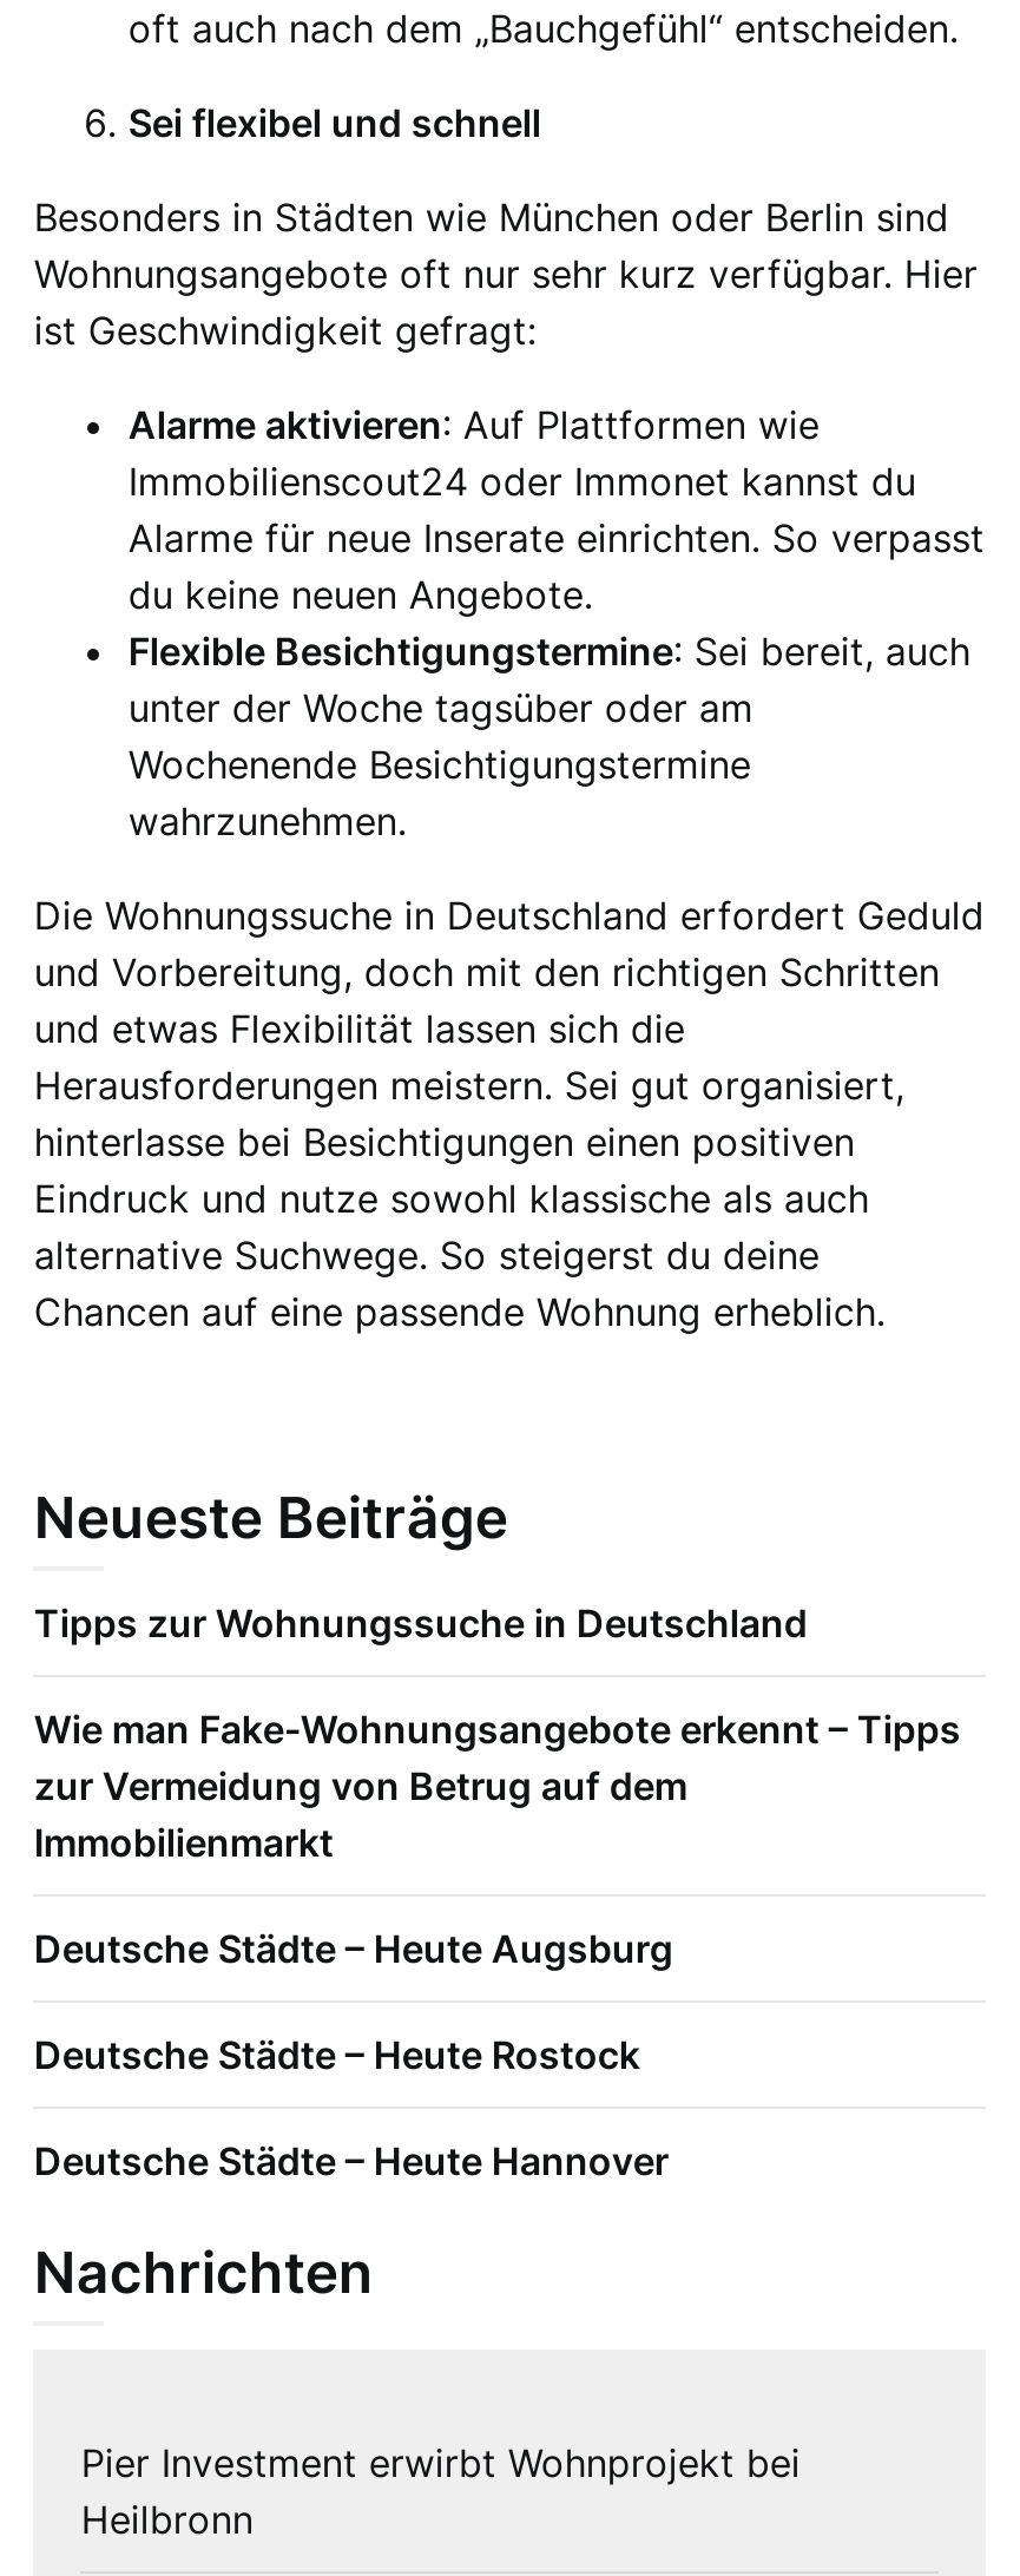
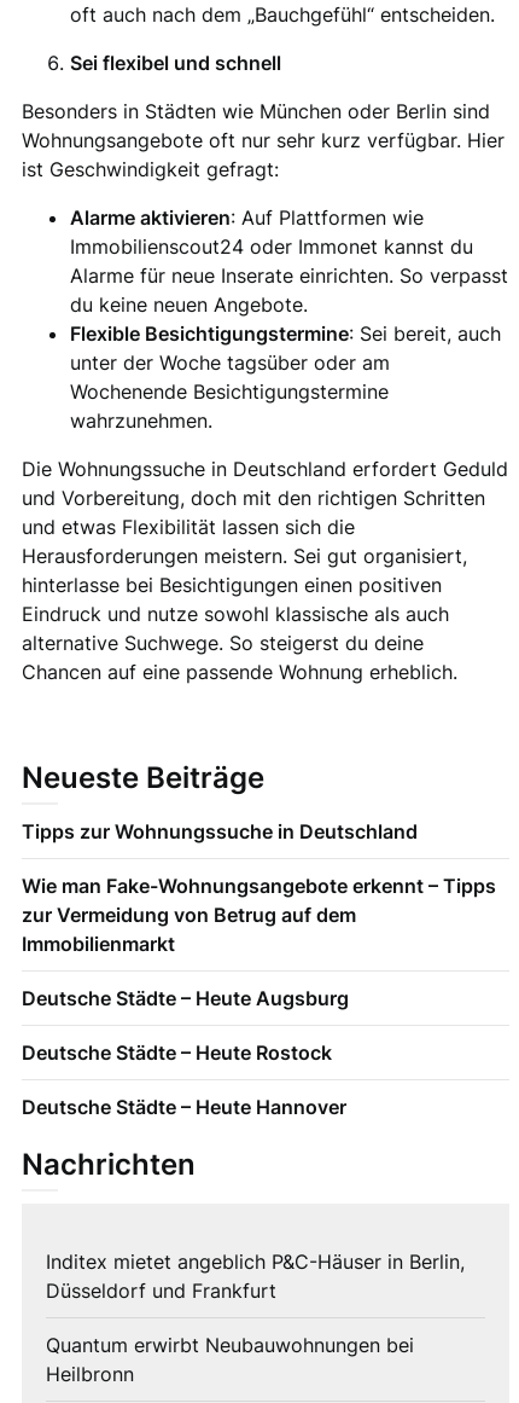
[81,2440,800,2487] Pier Investment erwirbt Wohnprojekt bei -> [46,1250,465,1357] Inditex mietet angeblich P&C-Häuser in Berlin, | Düsseldorf und Frankfurt | Quantum erwirbt Neubauwohnungen bei

